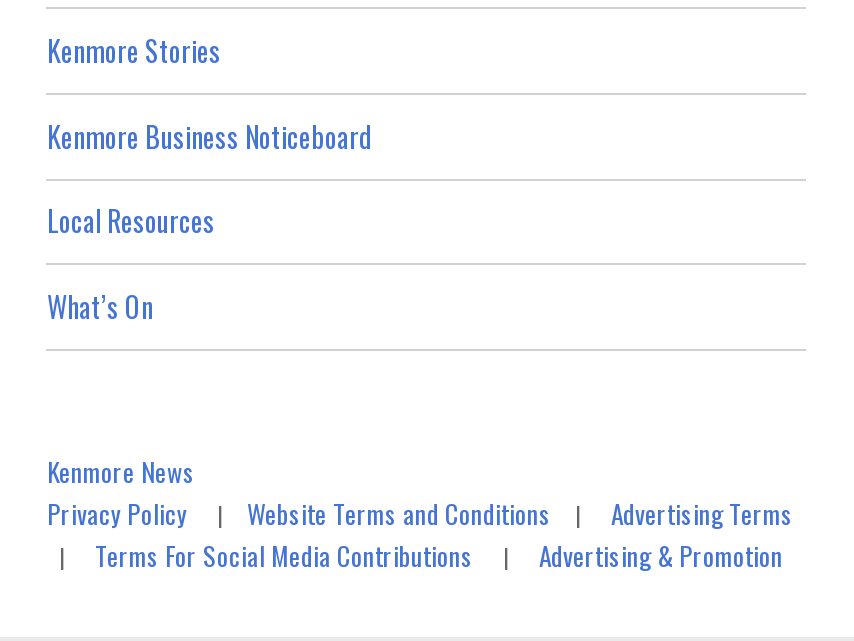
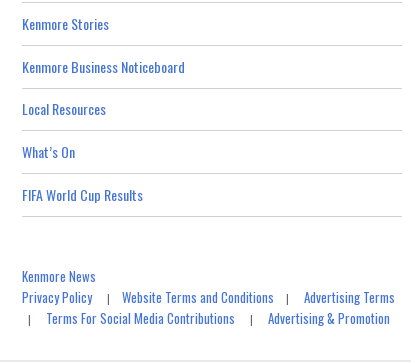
none -> [22,184,143,205] FIFA World Cup Results

